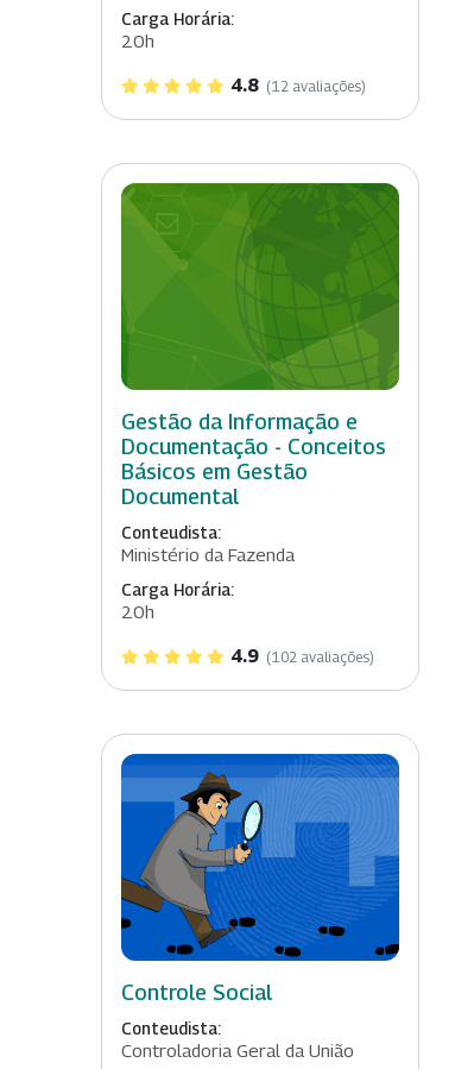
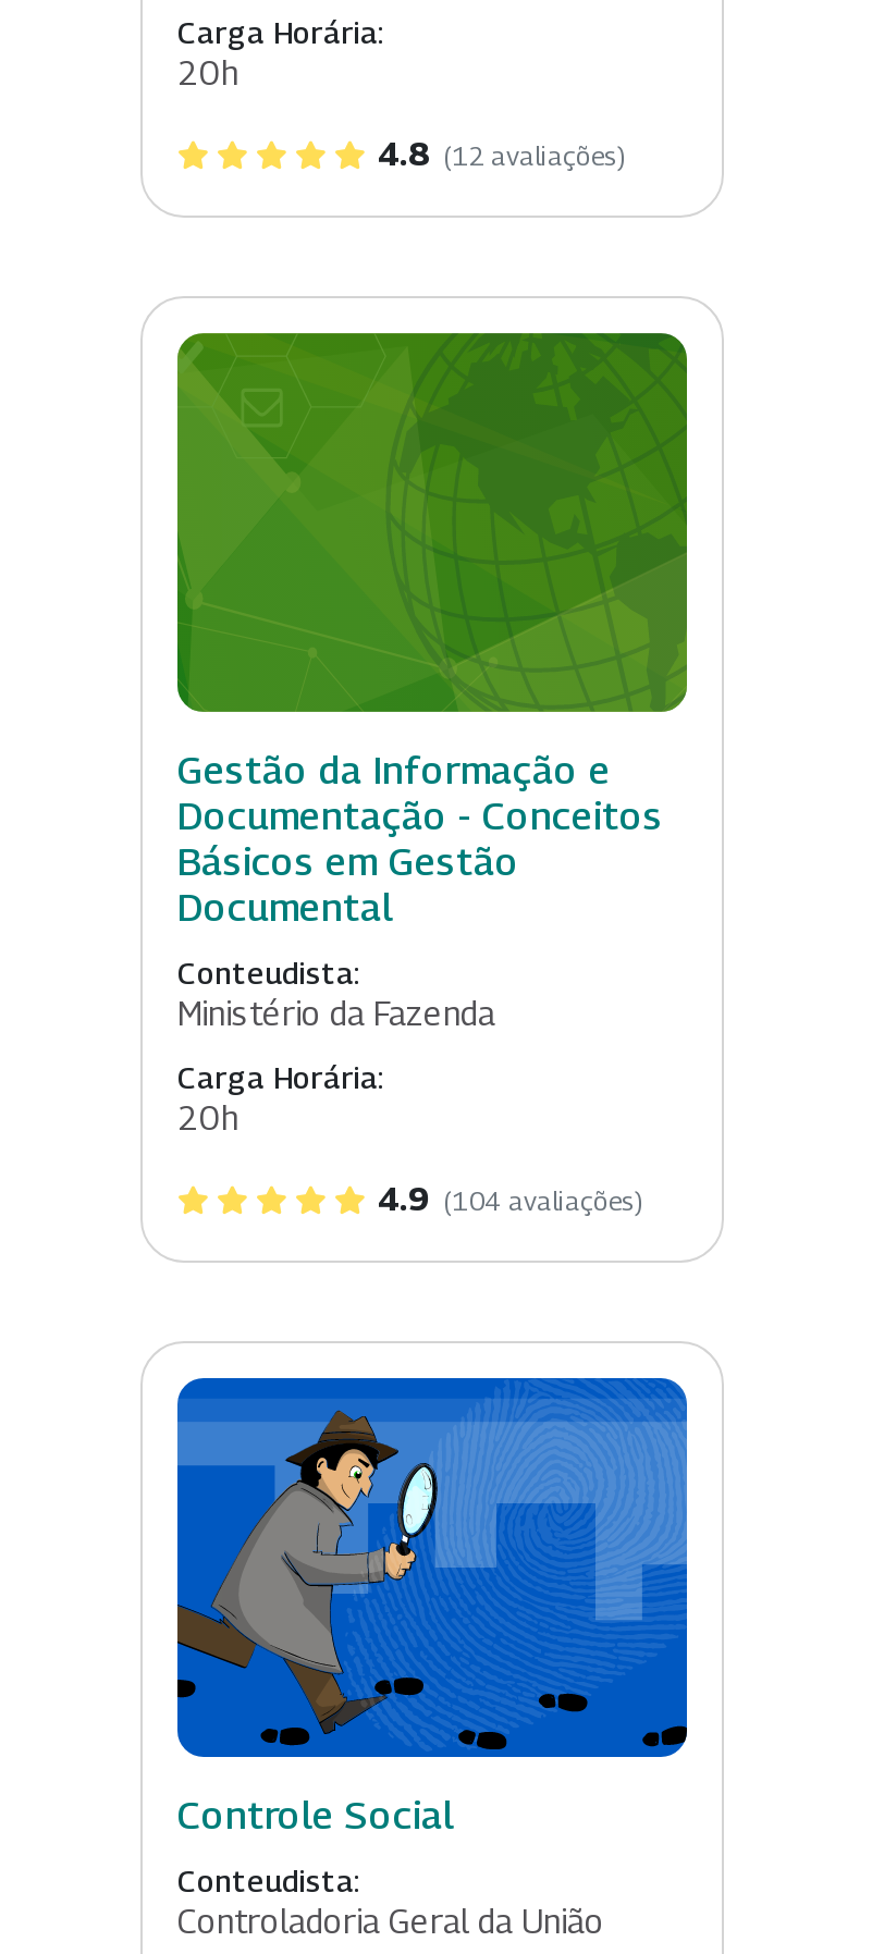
[230,644,374,666] 4.9 (102 avaliações) -> [378,1178,643,1217] 4.9 (104 avaliações)

